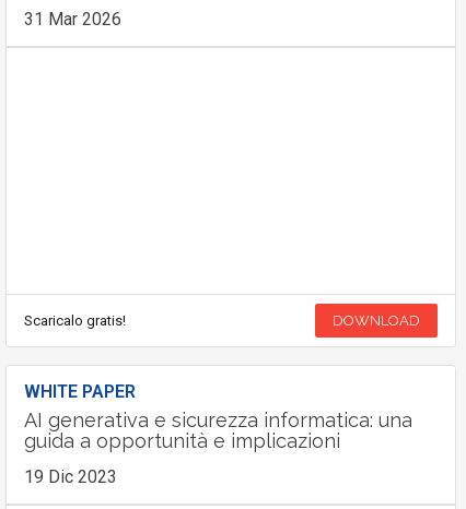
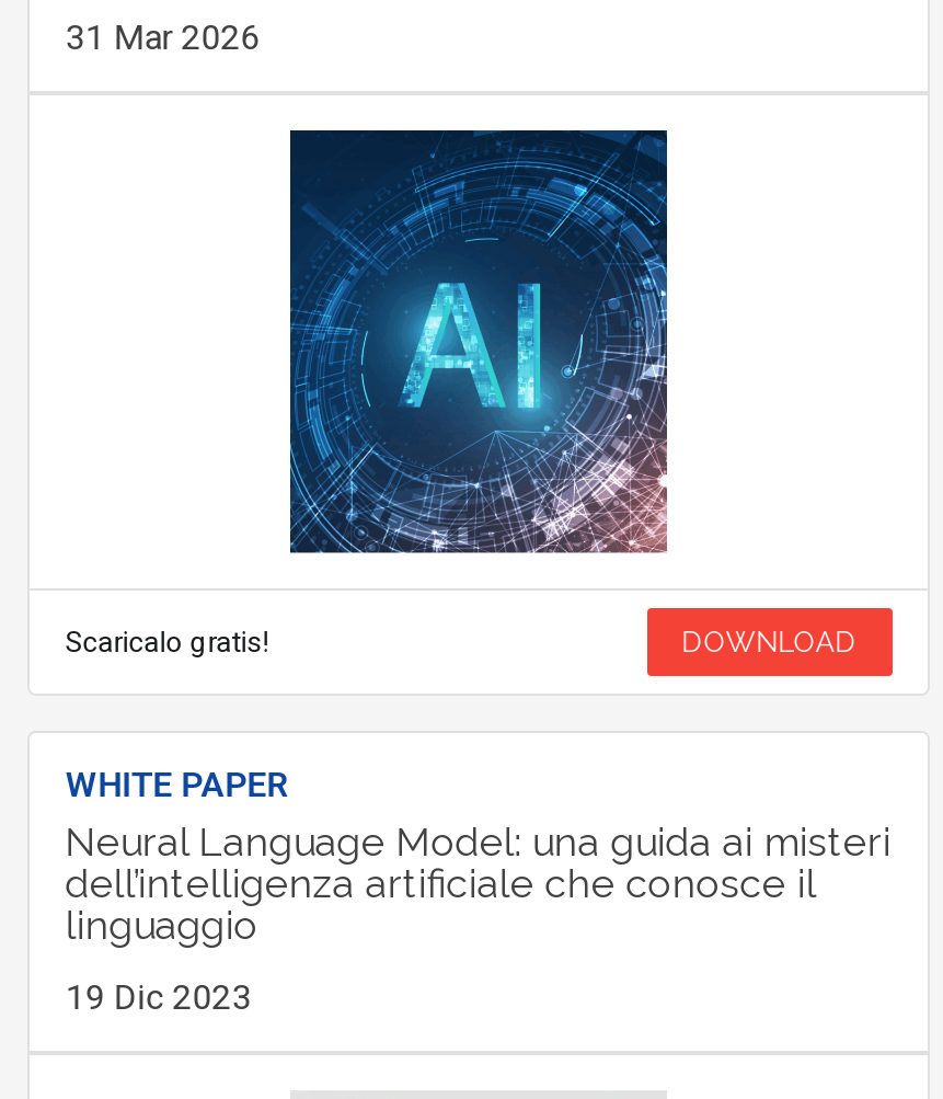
none -> [288,128,669,556] [image]
[24,409,413,452] AI generativa e sicurezza informatica: una | guida a opportunità e implicazioni -> [65,819,891,948] Neural Language Model: una guida ai misteri | dell’intelligenza artificiale che conosce il | linguaggio

